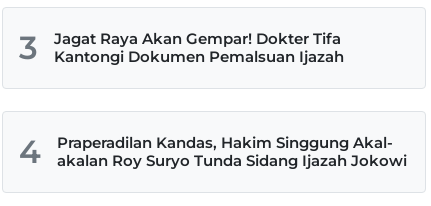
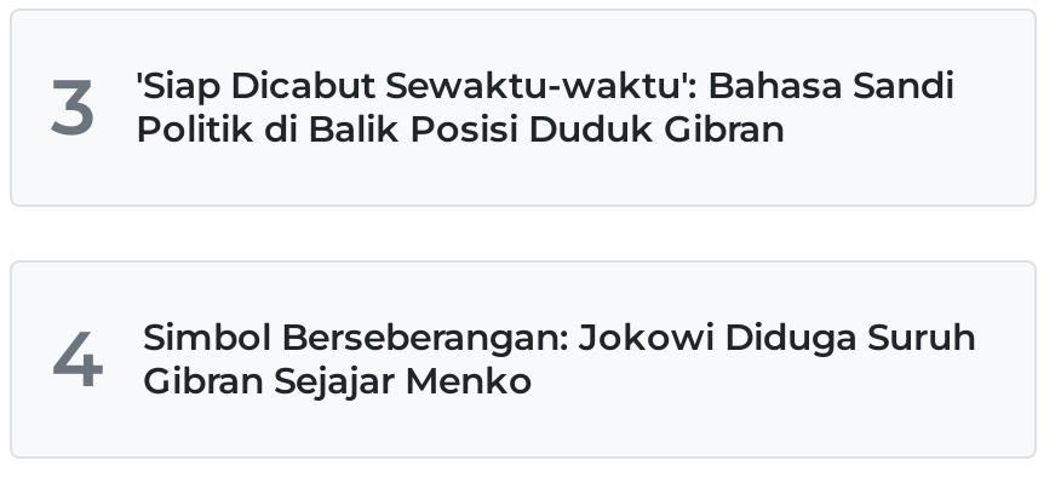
[54,29,344,66] Jagat Raya Akan Gempar! Dokter Tifa | Kantongi Dokumen Pemalsuan Ijazah -> [136,62,954,151] 'Siap Dicabut Sewaktu-waktu': Bahasa Sandi | Politik di Balik Posisi Duduk Gibran
[57,133,407,170] Praperadilan Kandas, Hakim Singgung Akal- | akalan Roy Suryo Tunda Sidang Ijazah Jokowi -> [143,314,976,403] Simbol Berseberangan: Jokowi Diduga Suruh | Gibran Sejajar Menko

